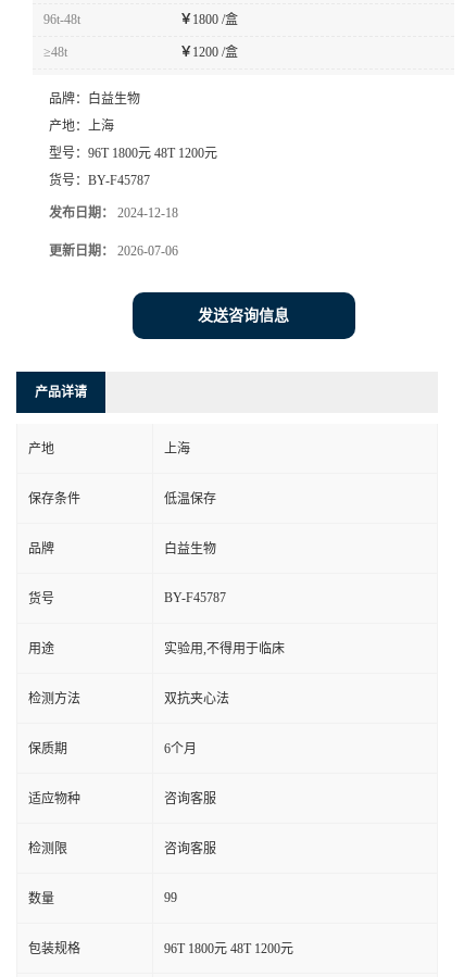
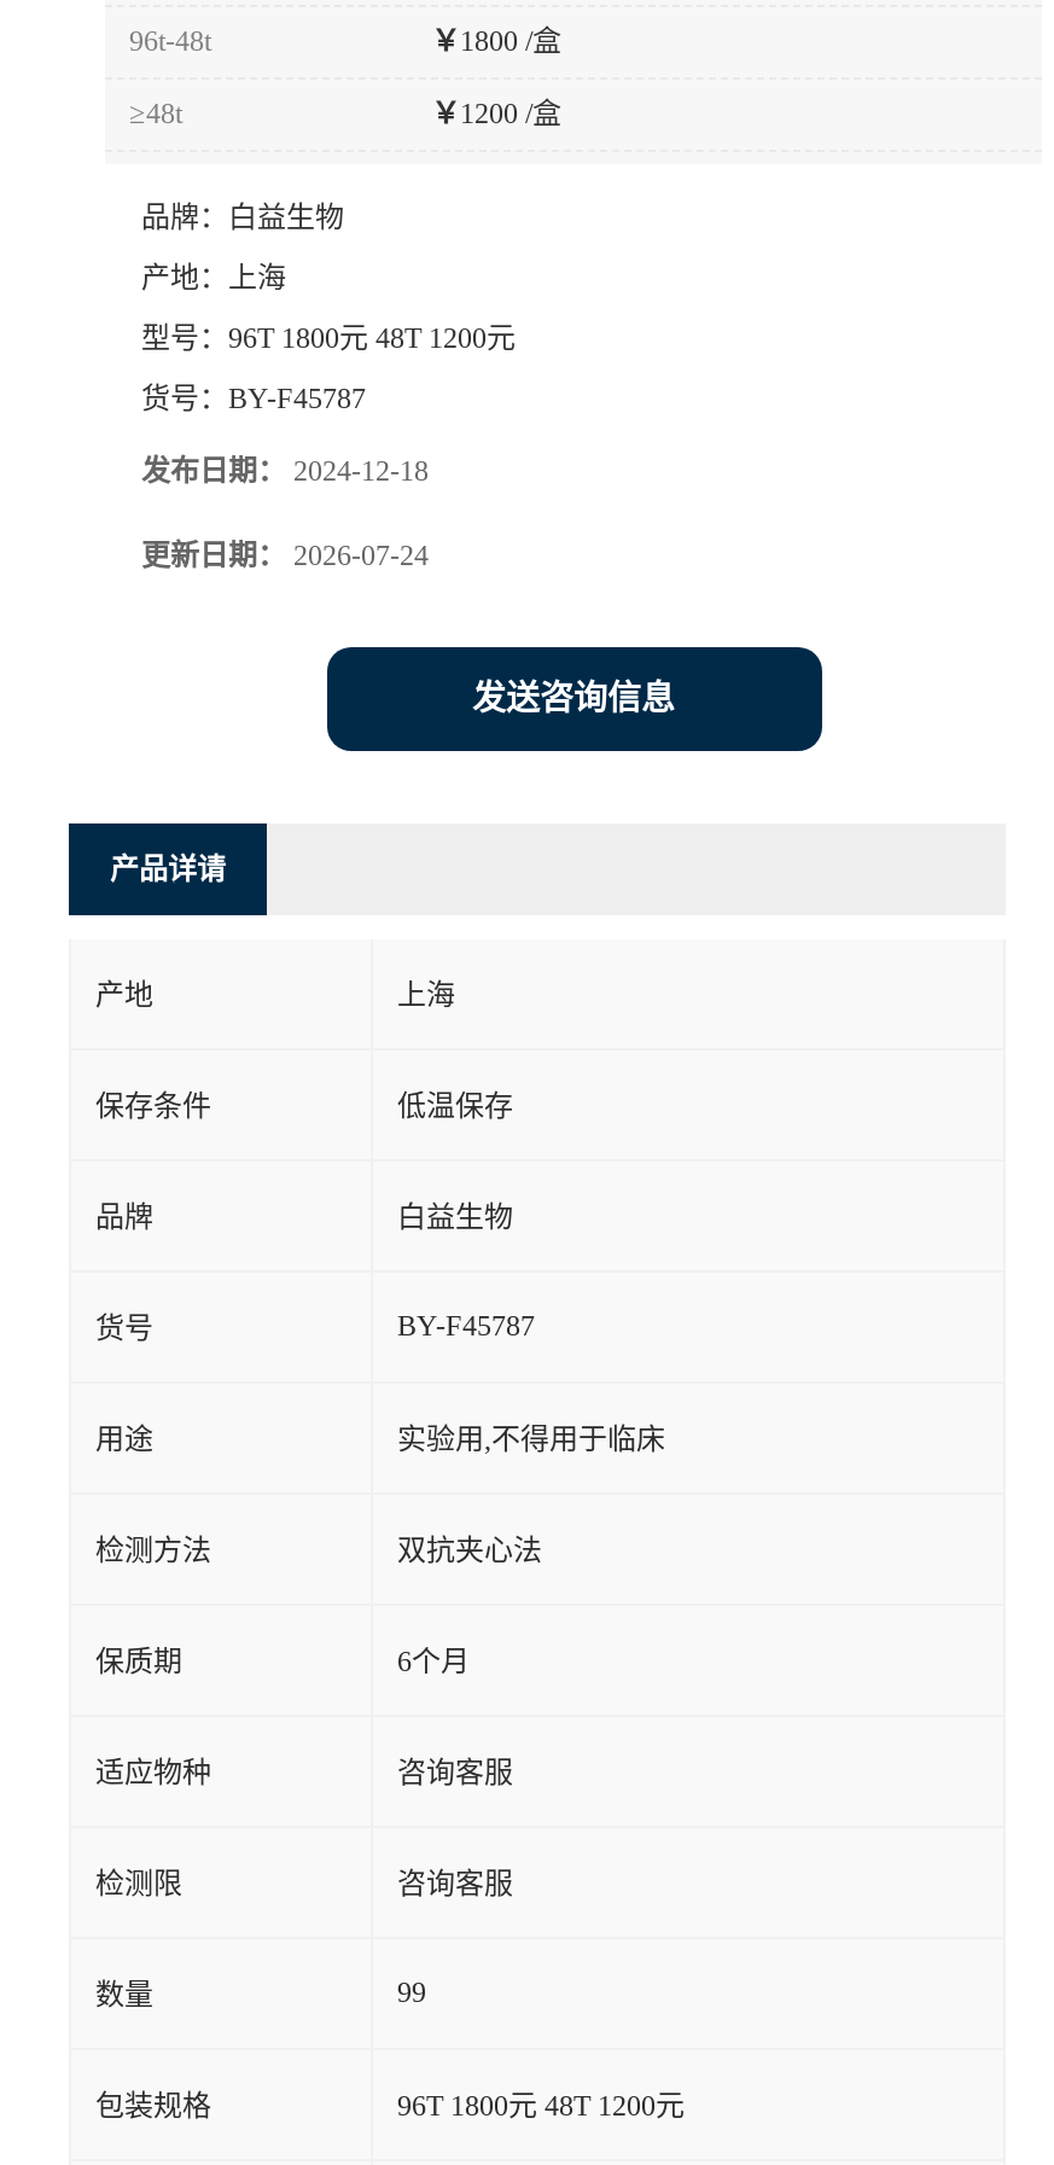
[49,244,178,259] 更新日期：2026-07-06 -> [141,539,429,573] 更新日期：2026-07-24

